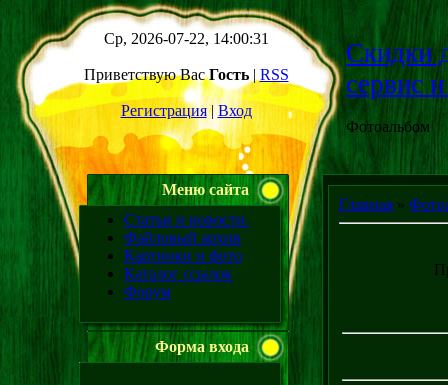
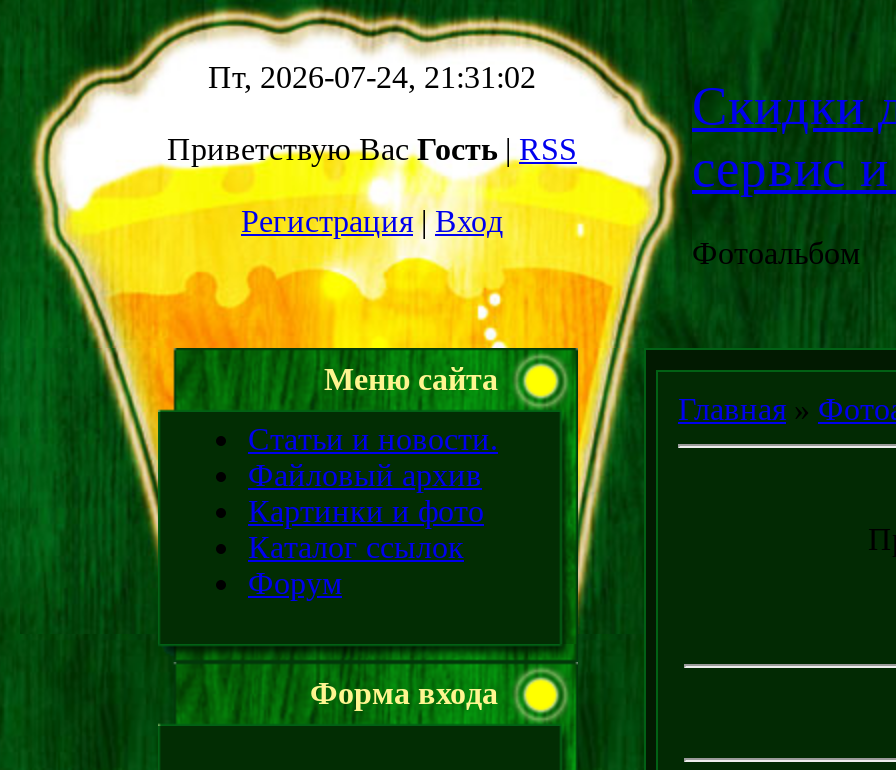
[103,30,268,47] Ср, 2026-07-22, 14:00:31 -> [208,60,536,94] Пт, 2026-07-24, 21:31:02

